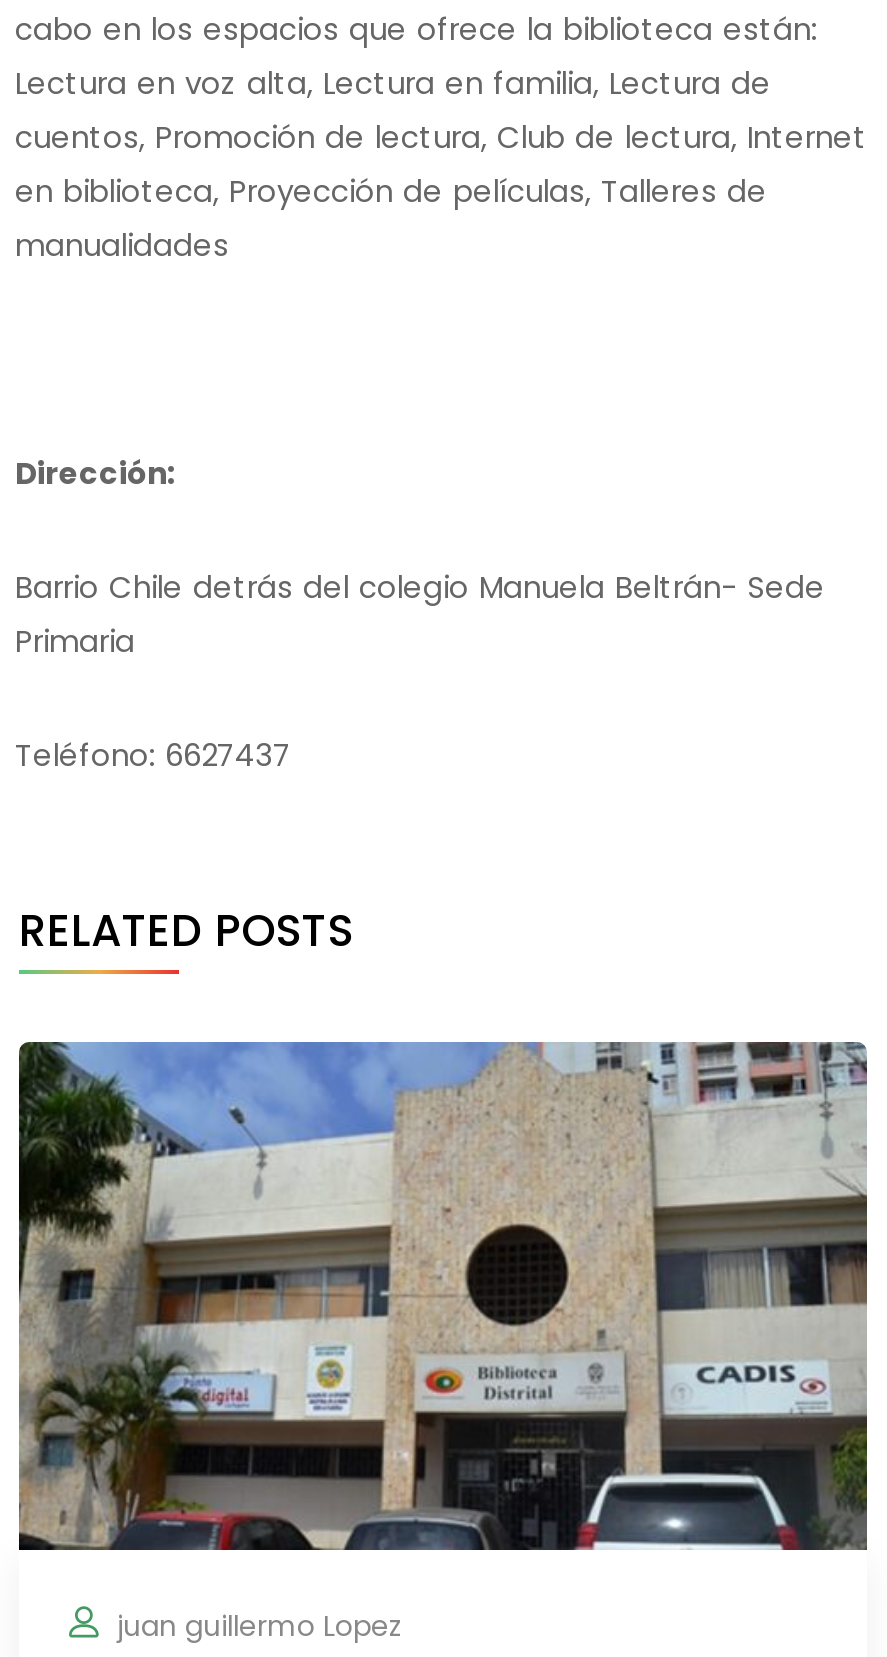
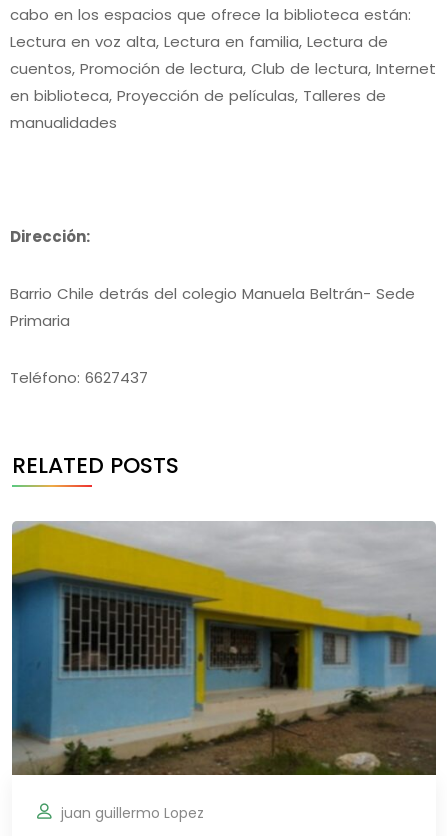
[17,1042,867,1552] [image] -> [11,521,436,776] [image]

